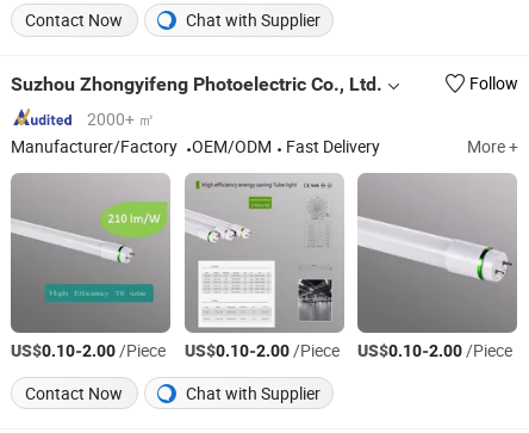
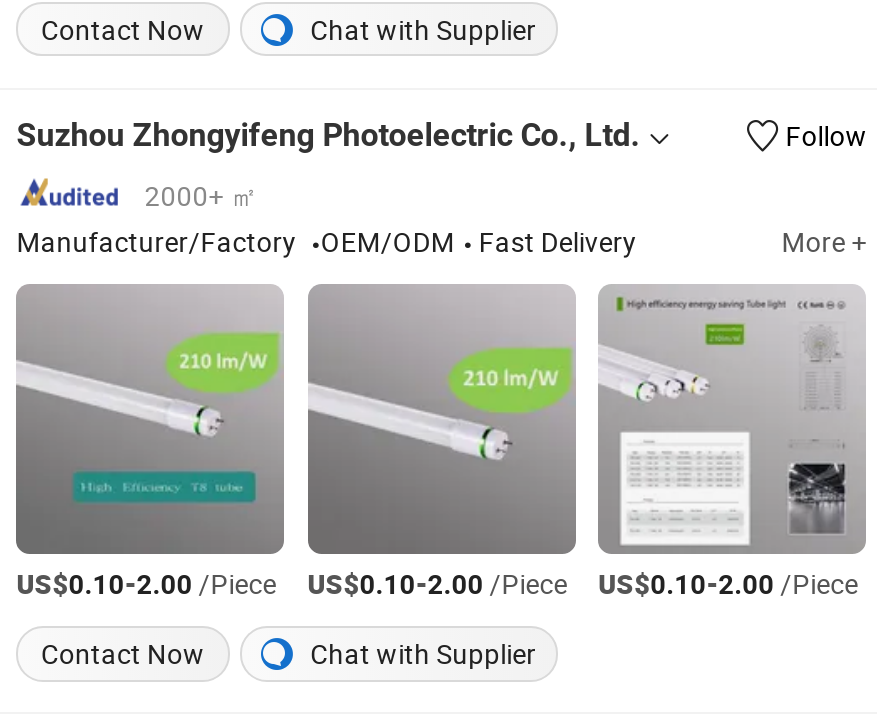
[185,180,342,333] [image] -> [308,326,574,552] [image]
[357,196,516,332] [image] -> [598,296,862,554] [image]

